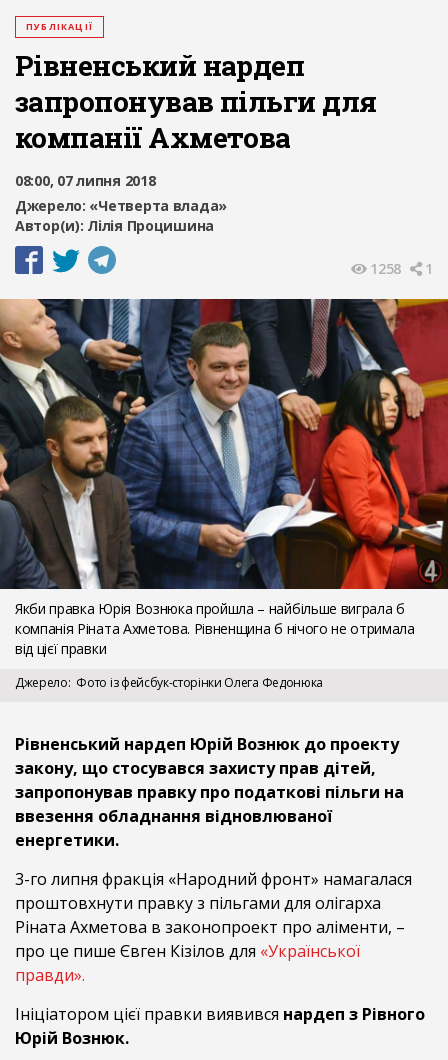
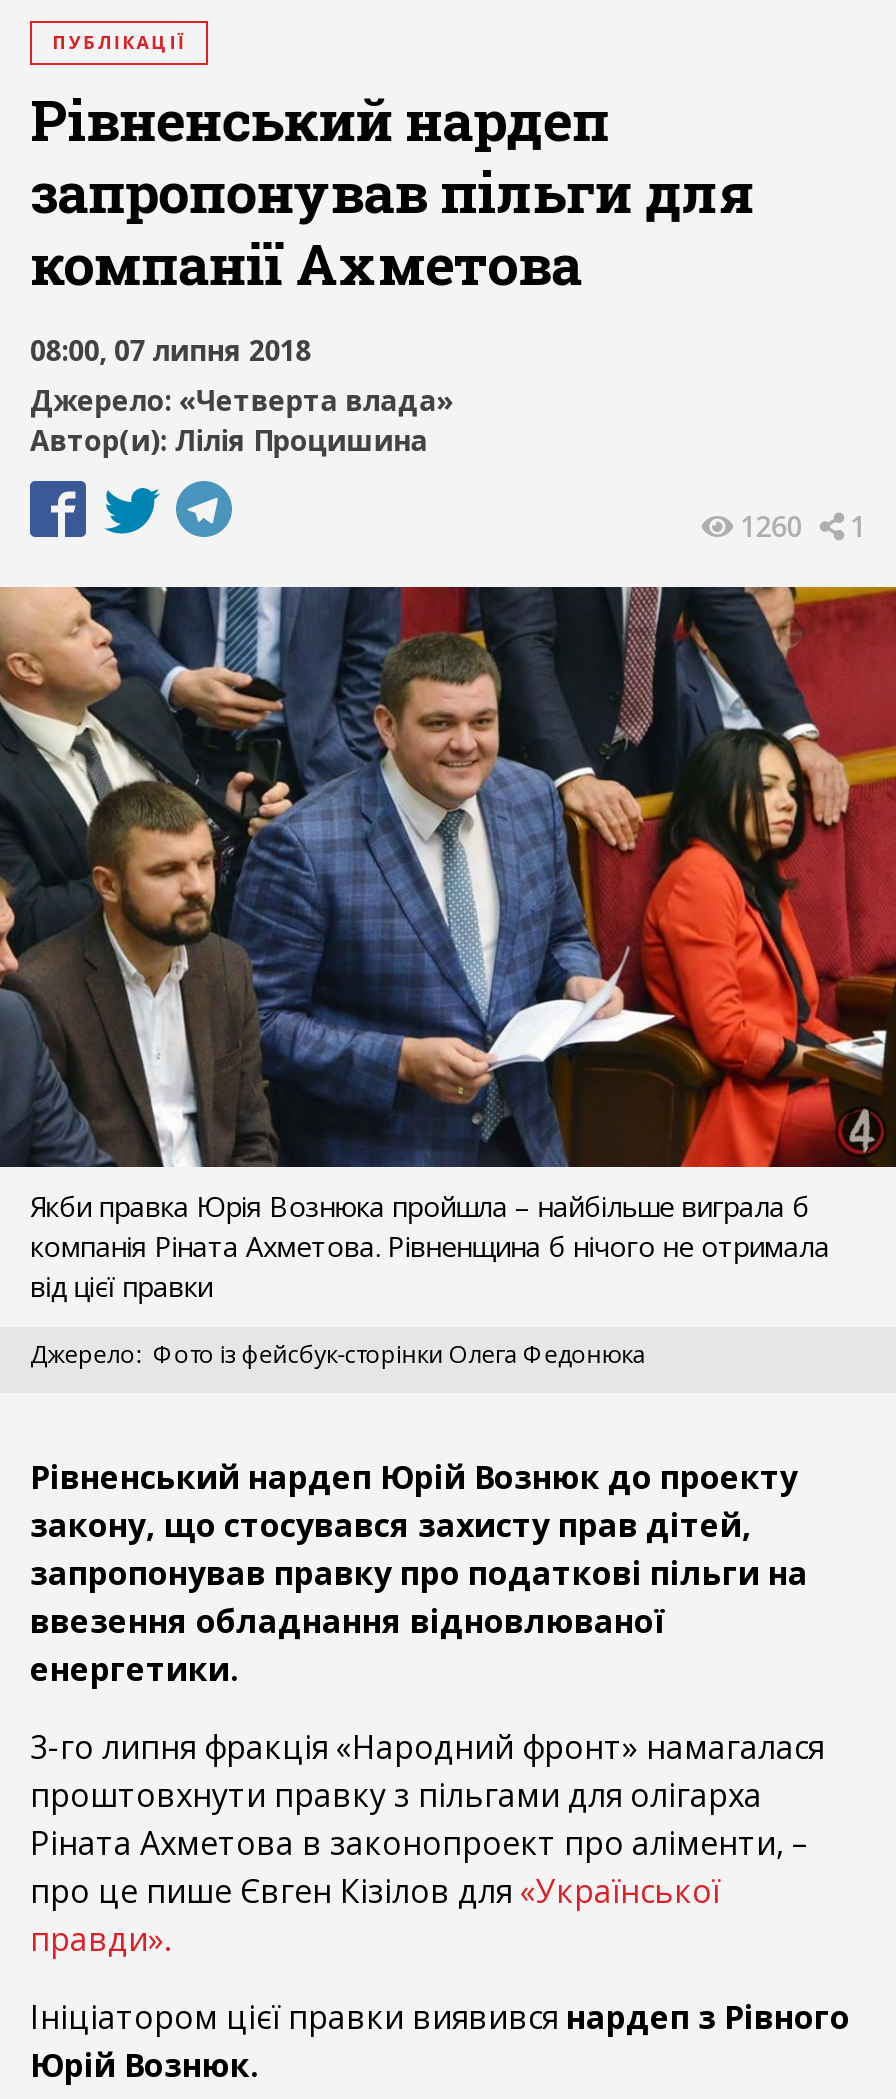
[366,259,433,278] 1258 1 -> [733,507,866,545] 1260 1

